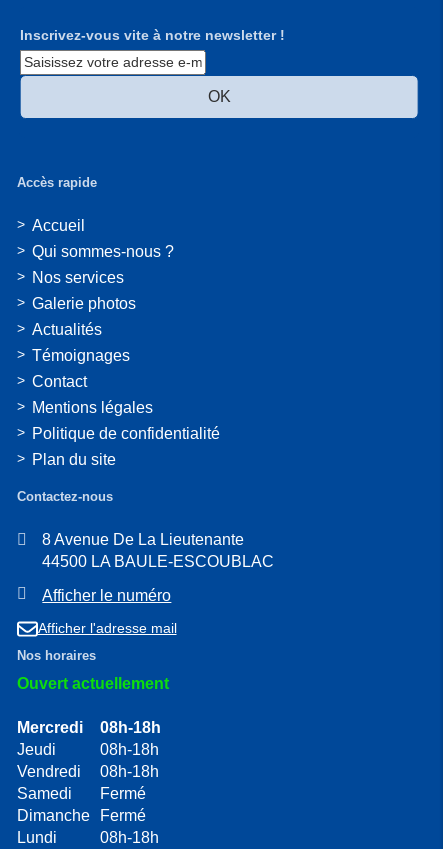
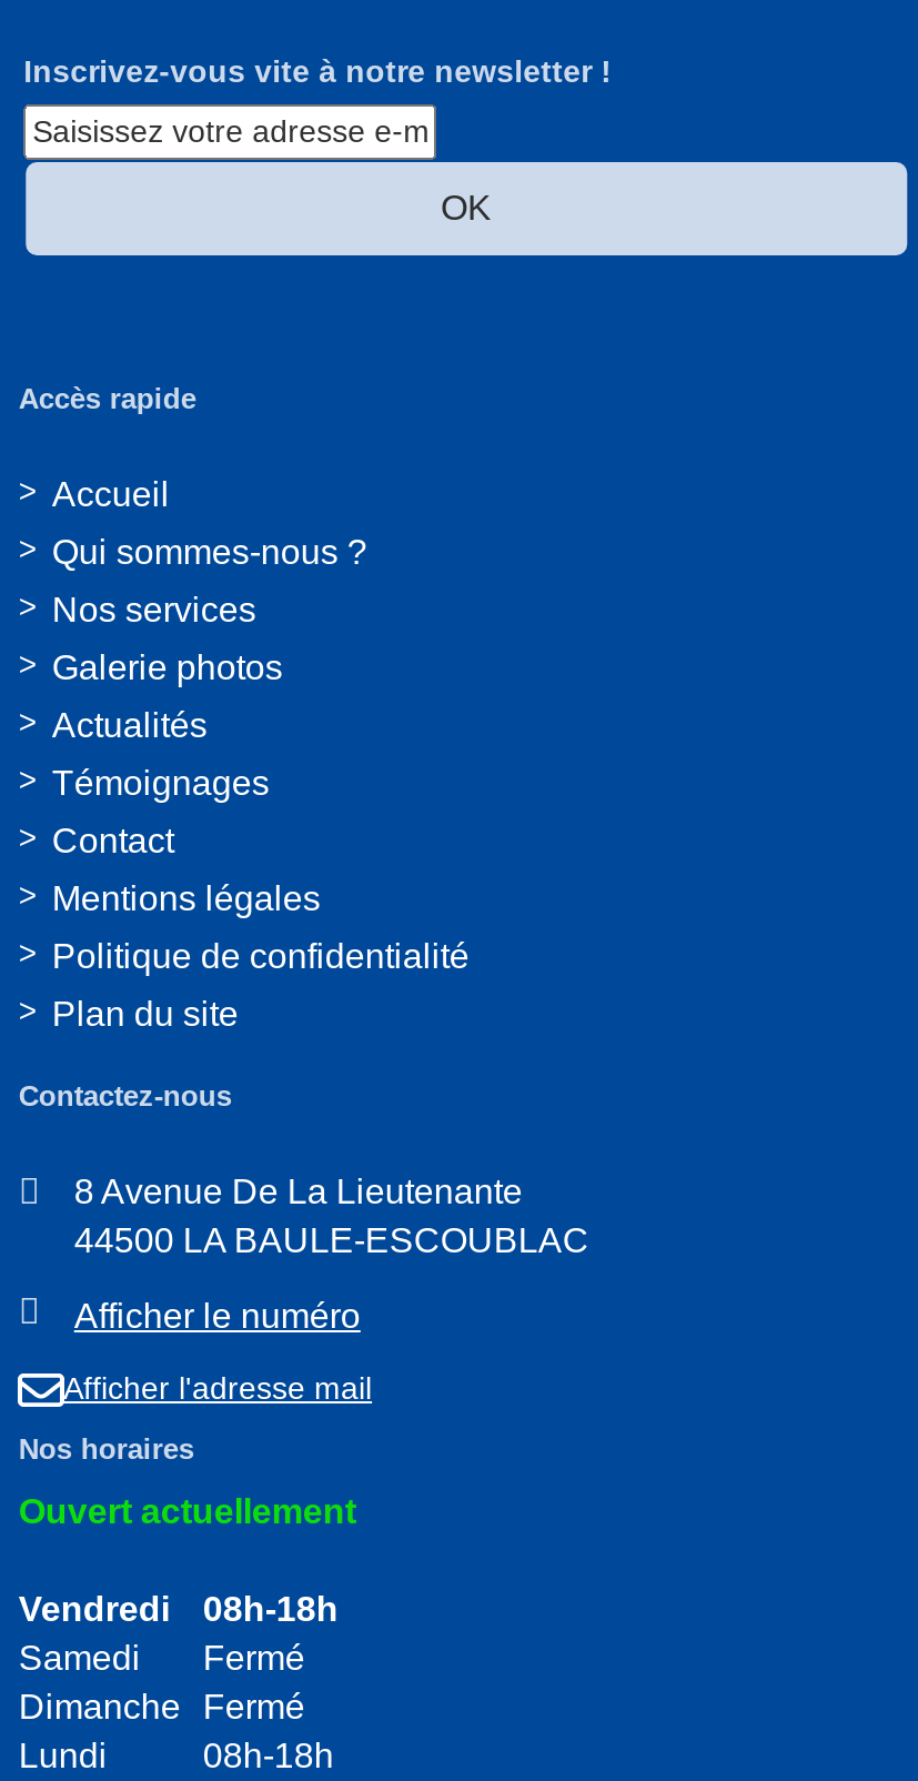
[17,719,161,758] Mercredi | 08h-18h | Jeudi | 08h-18h -> none

